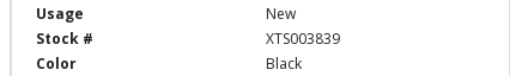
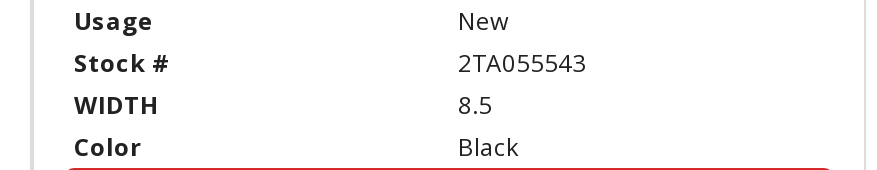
[266,28,340,48] XTS003839 -> [74,47,586,123] 2TA055543 | WIDTH | 8.5

